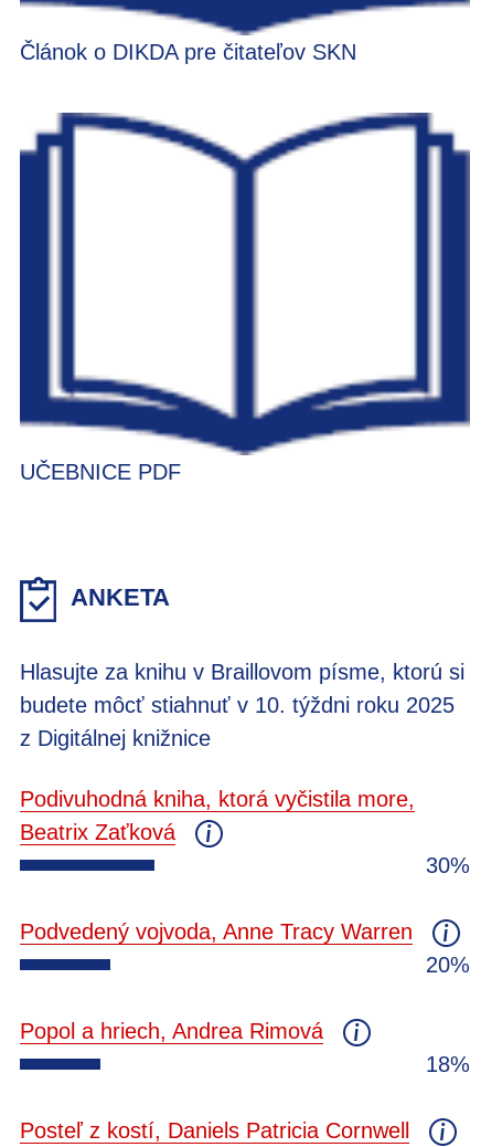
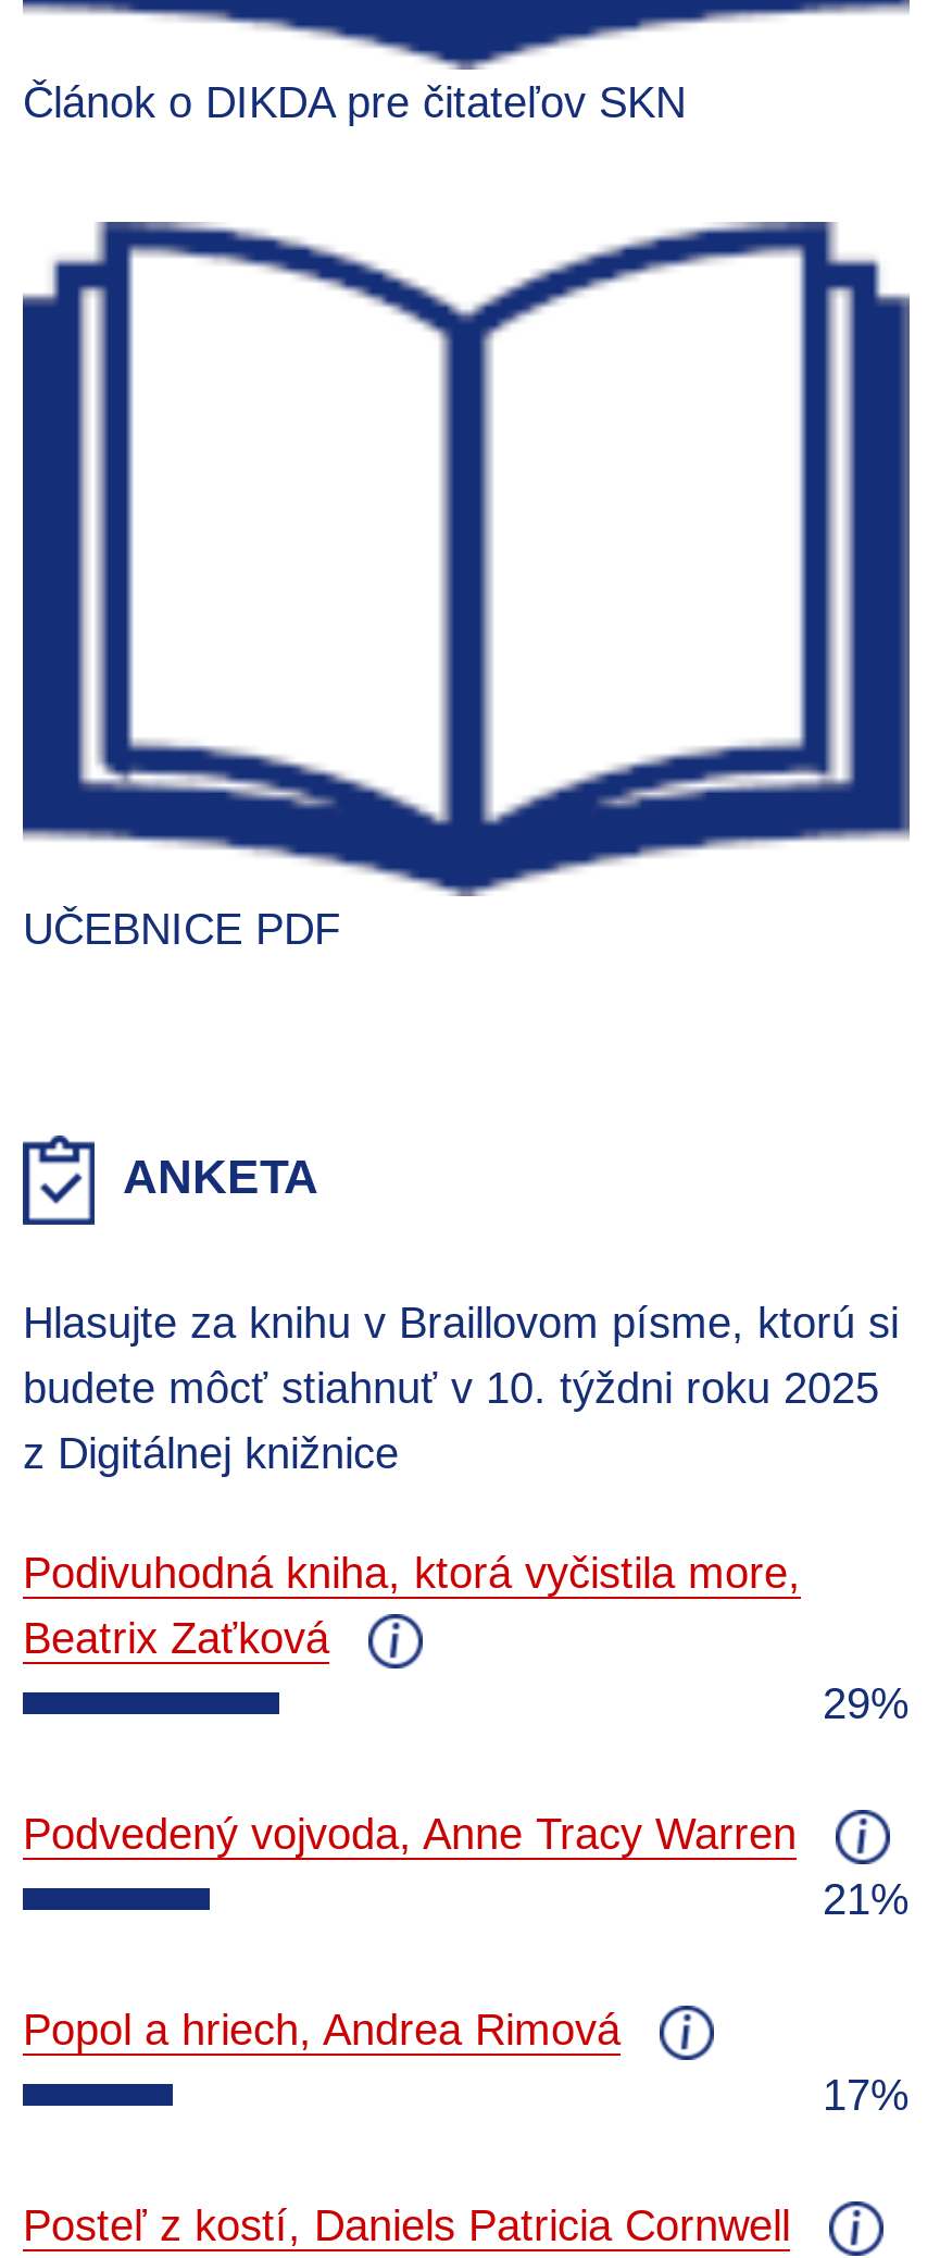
[426,853,470,877] 30% -> [823,1678,910,1726] 29%
[426,952,470,976] 20% -> [823,1874,910,1922] 21%
[426,1051,470,1076] 18% -> [823,2070,910,2118] 17%

